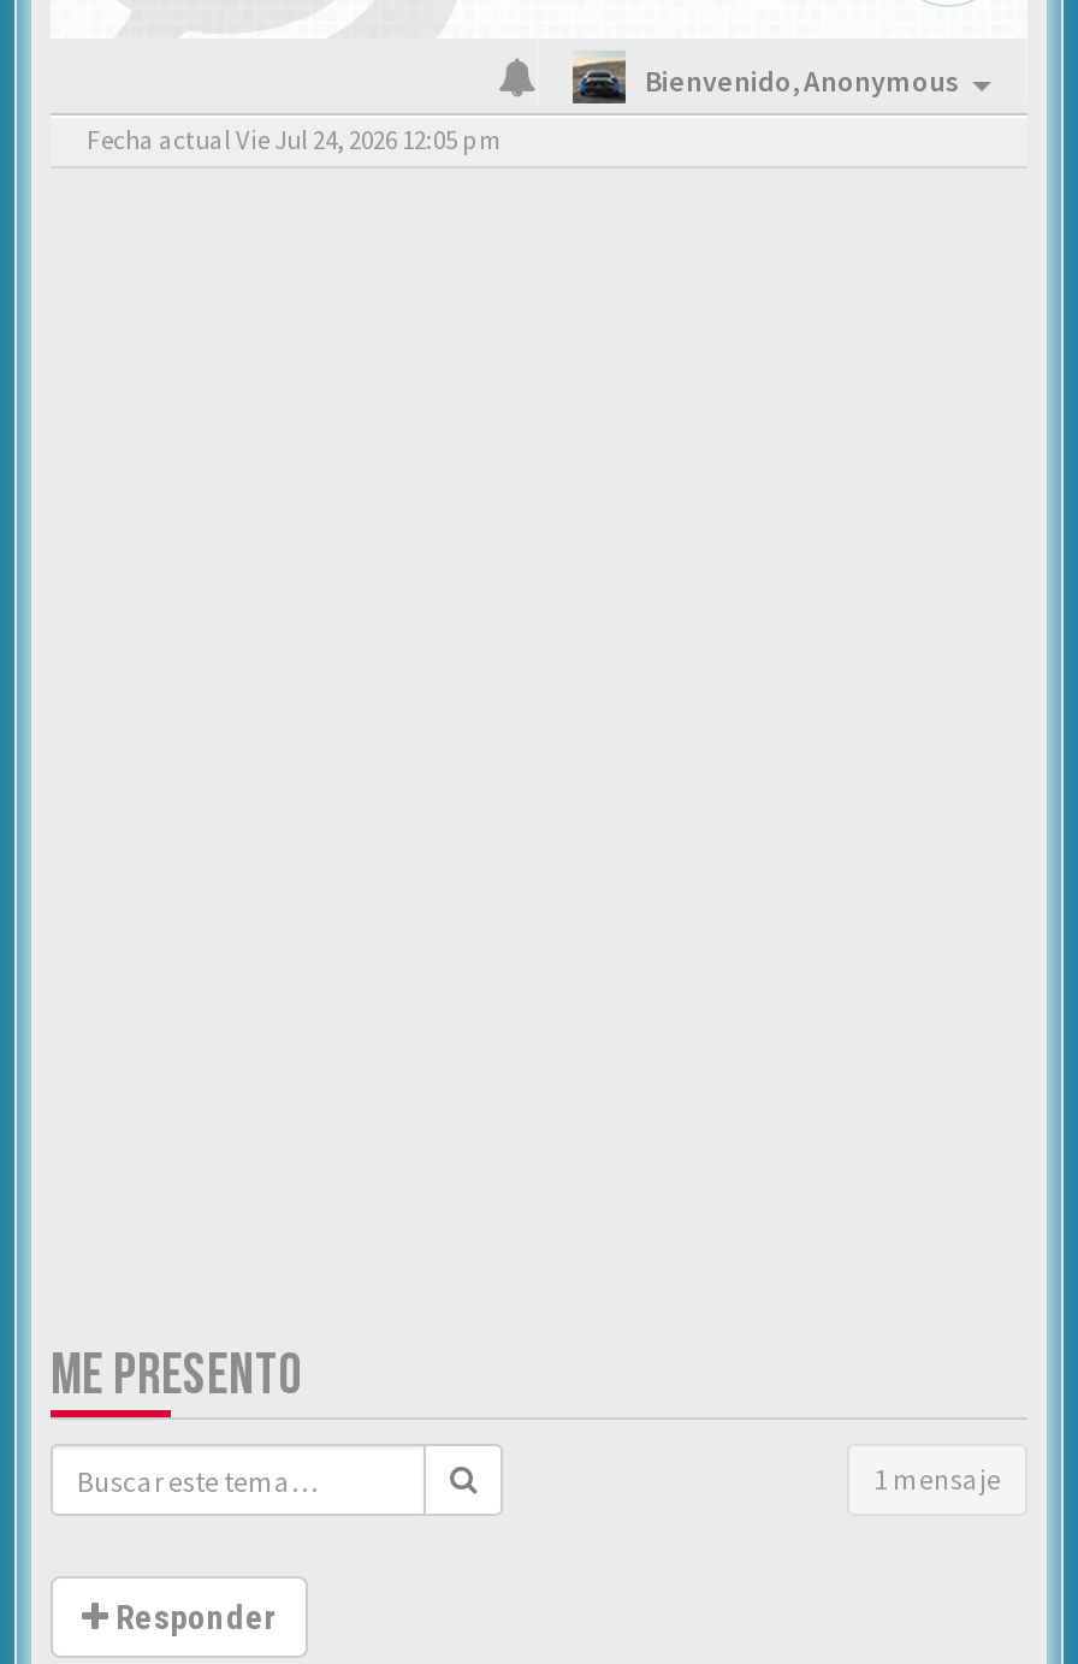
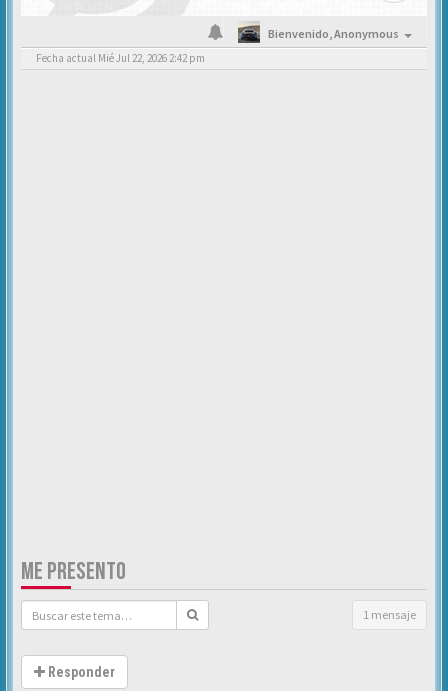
[87,123,500,156] Fecha actual Vie Jul 24, 2026 12:05 pm -> [36,51,205,65] Fecha actual Mié Jul 22, 2026 2:42 pm

